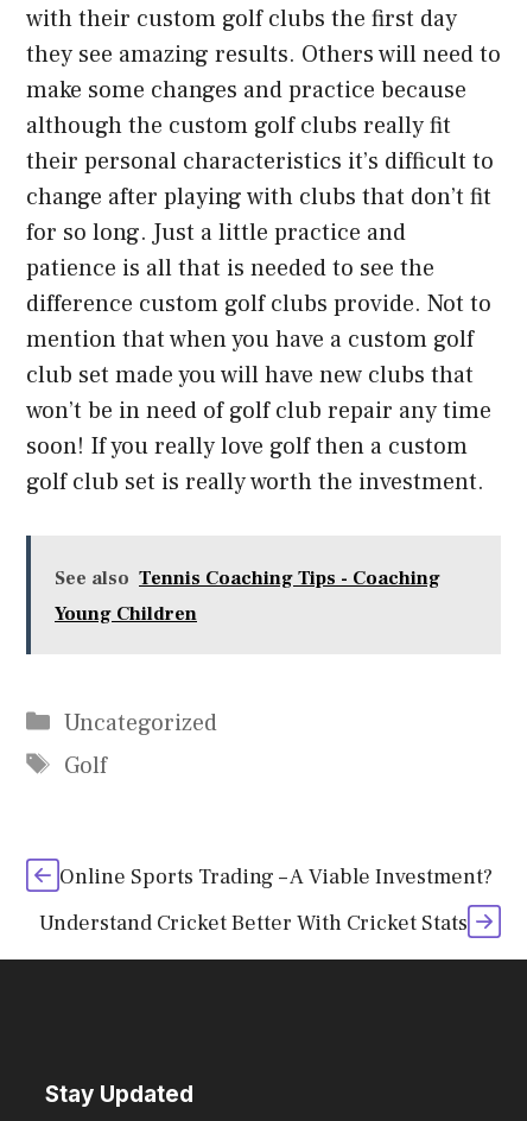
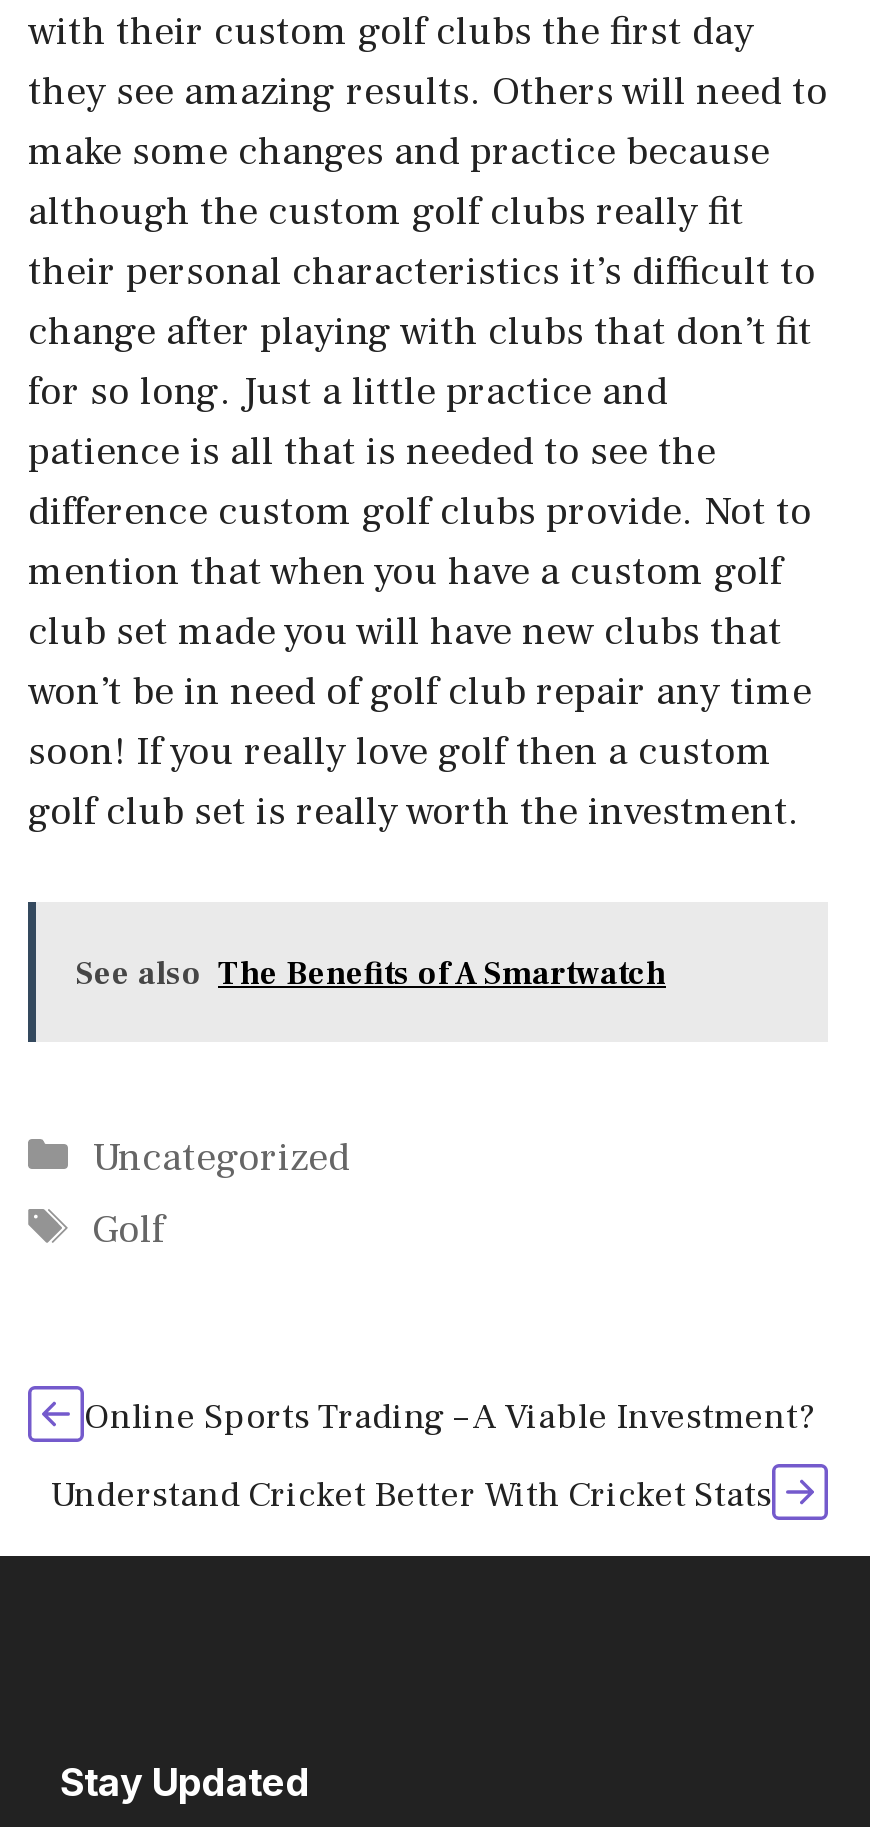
[55,566,440,626] See also Tennis Coaching Tips - Coaching | Young Children -> [76,954,666,994] See also The Benefits of A Smartwatch

